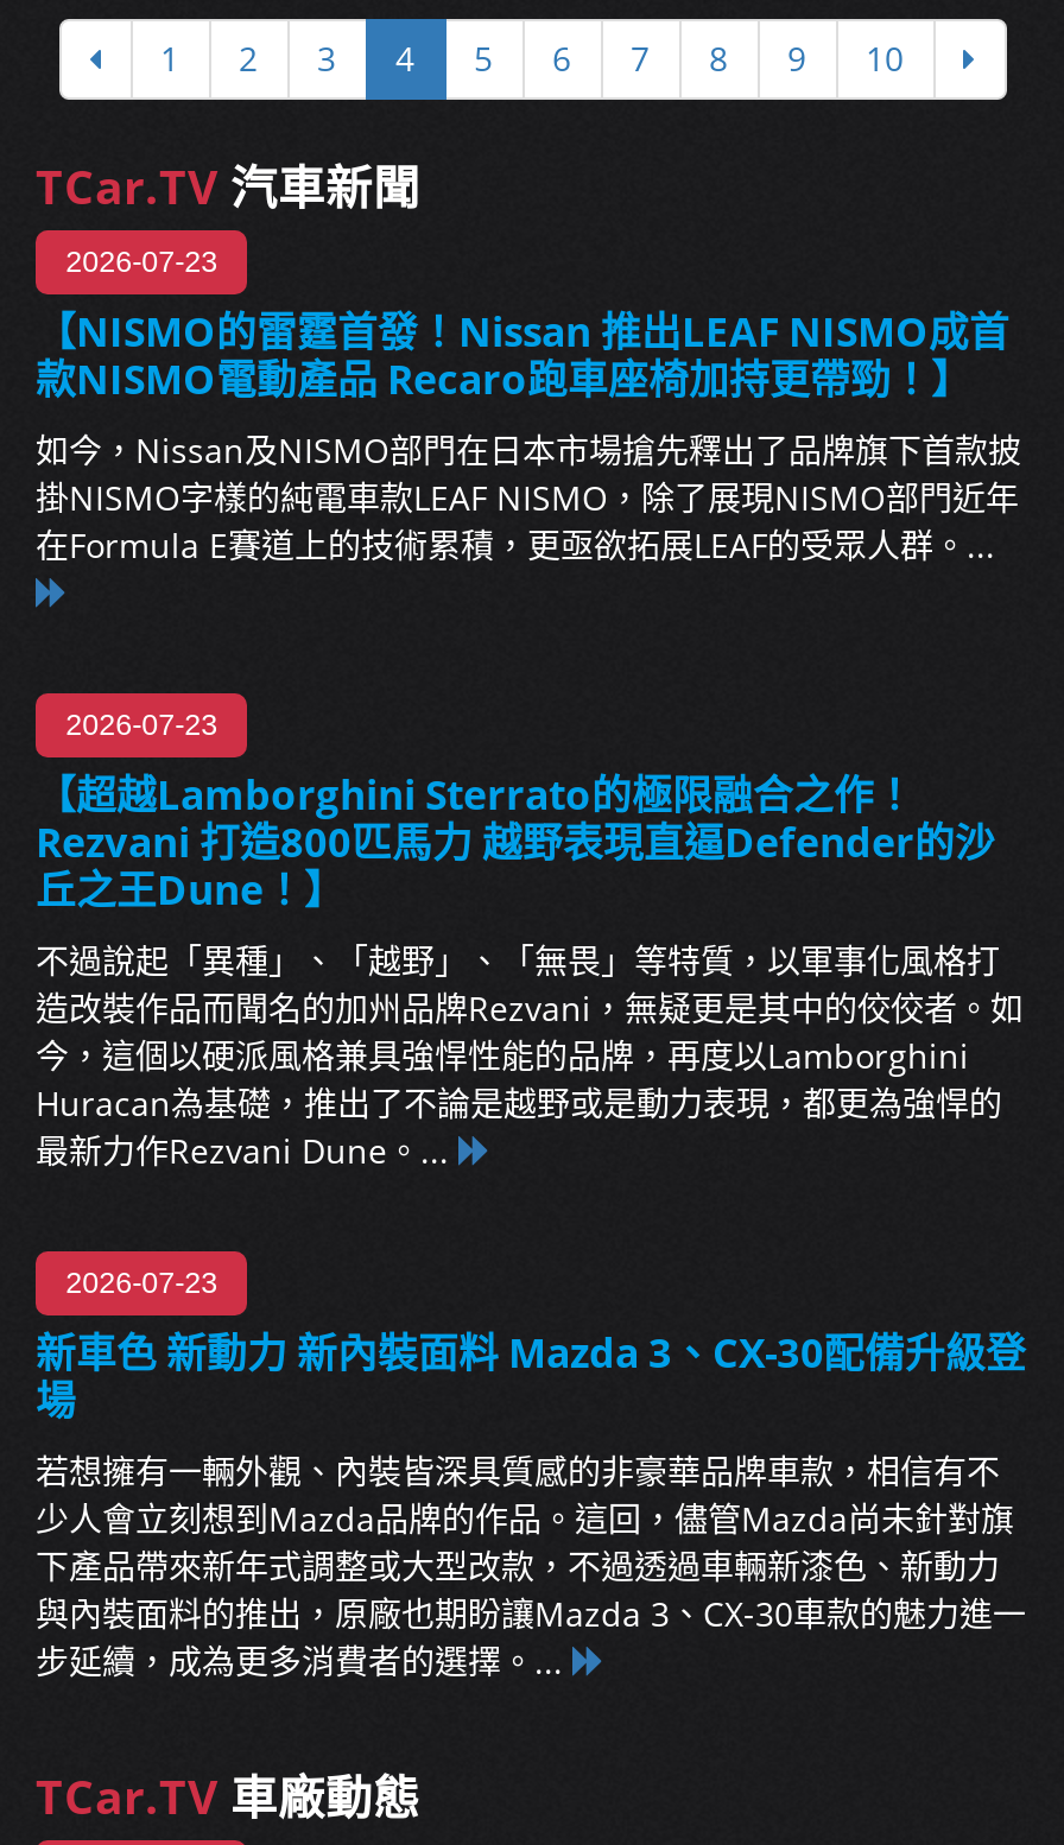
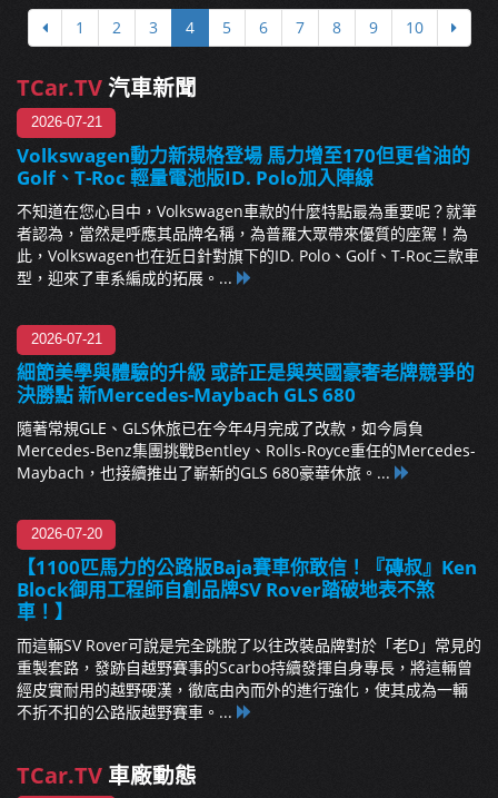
[36,246,1021,566] 2026-07-23 | 【NISMO的雷霆首發！Nissan 推出LEAF NISMO成首 | 款NISMO電動產品 Recaro跑車座椅加持更帶勁！】 | 如今，Nissan及NISMO部門在日本市場搶先釋出了品牌旗下首款披 | 掛NISMO字樣的純電車款LEAF NISMO，除了展現NISMO部門近年 | 在Formula E賽道上的技術累積，更亟欲拓展LEAF的受眾人群。... -> [17,115,479,288] 2026-07-21 | Volkswagen動力新規格登場 馬力增至170但更省油的 | Golf、T-Roc 輕量電池版ID. Polo加入陣線 | 不知道在您心目中，Volkswagen車款的什麼特點最為重要呢？就筆 | 者認為，當然是呼應其品牌名稱，為普羅大眾帶來優質的座駕！為 | 此，Volkswagen也在近日針對旗下的ID. Polo、Golf、T-Roc三款車 | 型，迎來了車系編成的拓展。...
[36,709,1024,1172] 2026-07-23 | 【超越Lamborghini Sterrato的極限融合之作！ | Rezvani 打造800匹馬力 越野表現直逼Defender的沙 | 丘之王Dune！】 | 不過說起「異種」、「越野」、「無畏」等特質，以軍事化風格打 | 造改裝作品而聞名的加州品牌Rezvani，無疑更是其中的佼佼者。如 | 今，這個以硬派風格兼具強悍性能的品牌，再度以Lamborghini | Huracan為基礎，推出了不論是越野或是動力表現，都更為強悍的 | 最新力作Rezvani Dune。... -> [17,332,476,482] 2026-07-21 | 細節美學與體驗的升級 或許正是與英國豪奢老牌競爭的 | 決勝點 新Mercedes-Maybach GLS 680 | 隨著常規GLE、GLS休旅已在今年4月完成了改款，如今肩負 | Mercedes-Benz集團挑戰Bentley、Rolls-Royce重任的Mercedes- | Maybach，也接續推出了嶄新的GLS 680豪華休旅。...
[36,1267,1026,1682] 2026-07-23 | 新車色 新動力 新內裝面料 Mazda 3、CX-30配備升級登 | 場 | 若想擁有一輛外觀、內裝皆深具質感的非豪華品牌車款，相信有不 | 少人會立刻想到Mazda品牌的作品。這回，儘管Mazda尚未針對旗 | 下產品帶來新年式調整或大型改款，不過透過車輛新漆色、新動力 | 與內裝面料的推出，原廠也期盼讓Mazda 3、CX-30車款的魅力進一 | 步延續，成為更多消費者的選擇。... -> [17,527,481,722] 2026-07-20 | 【1100匹馬力的公路版Baja賽車你敢信！『磚叔』Ken | Block御用工程師自創品牌SV Rover踏破地表不煞 | 車！】 | 而這輛SV Rover可說是完全跳脫了以往改裝品牌對於「老D」常見的 | 重製套路，發跡自越野賽事的Scarbo持續發揮自身專長，將這輛曾 | 經皮實耐用的越野硬漢，徹底由內而外的進行強化，使其成為一輛 | 不折不扣的公路版越野賽車。...

